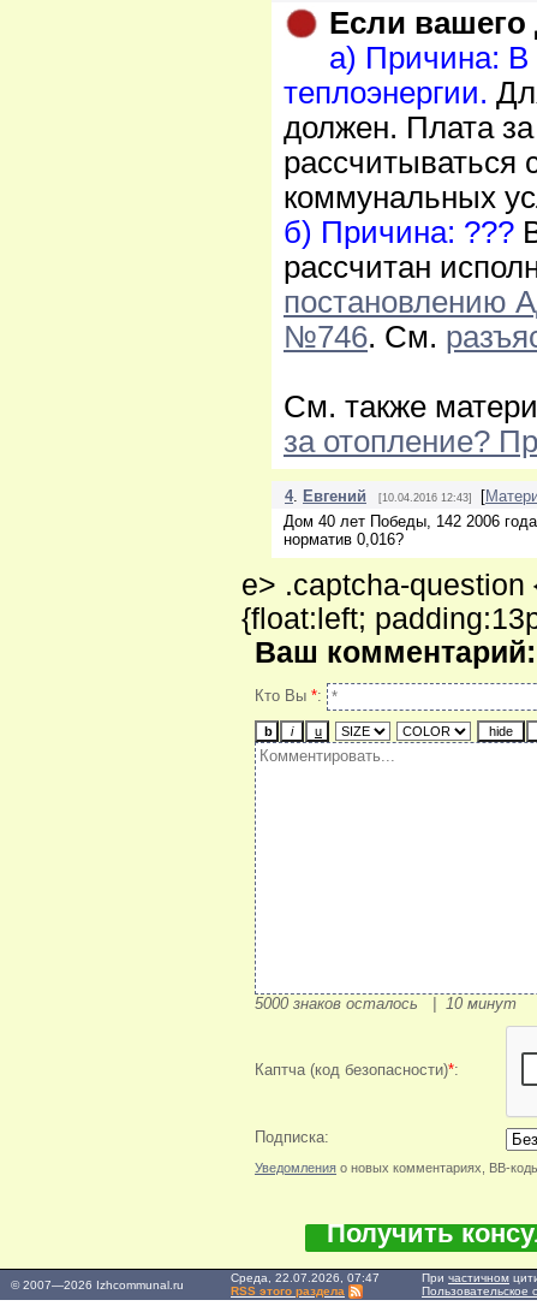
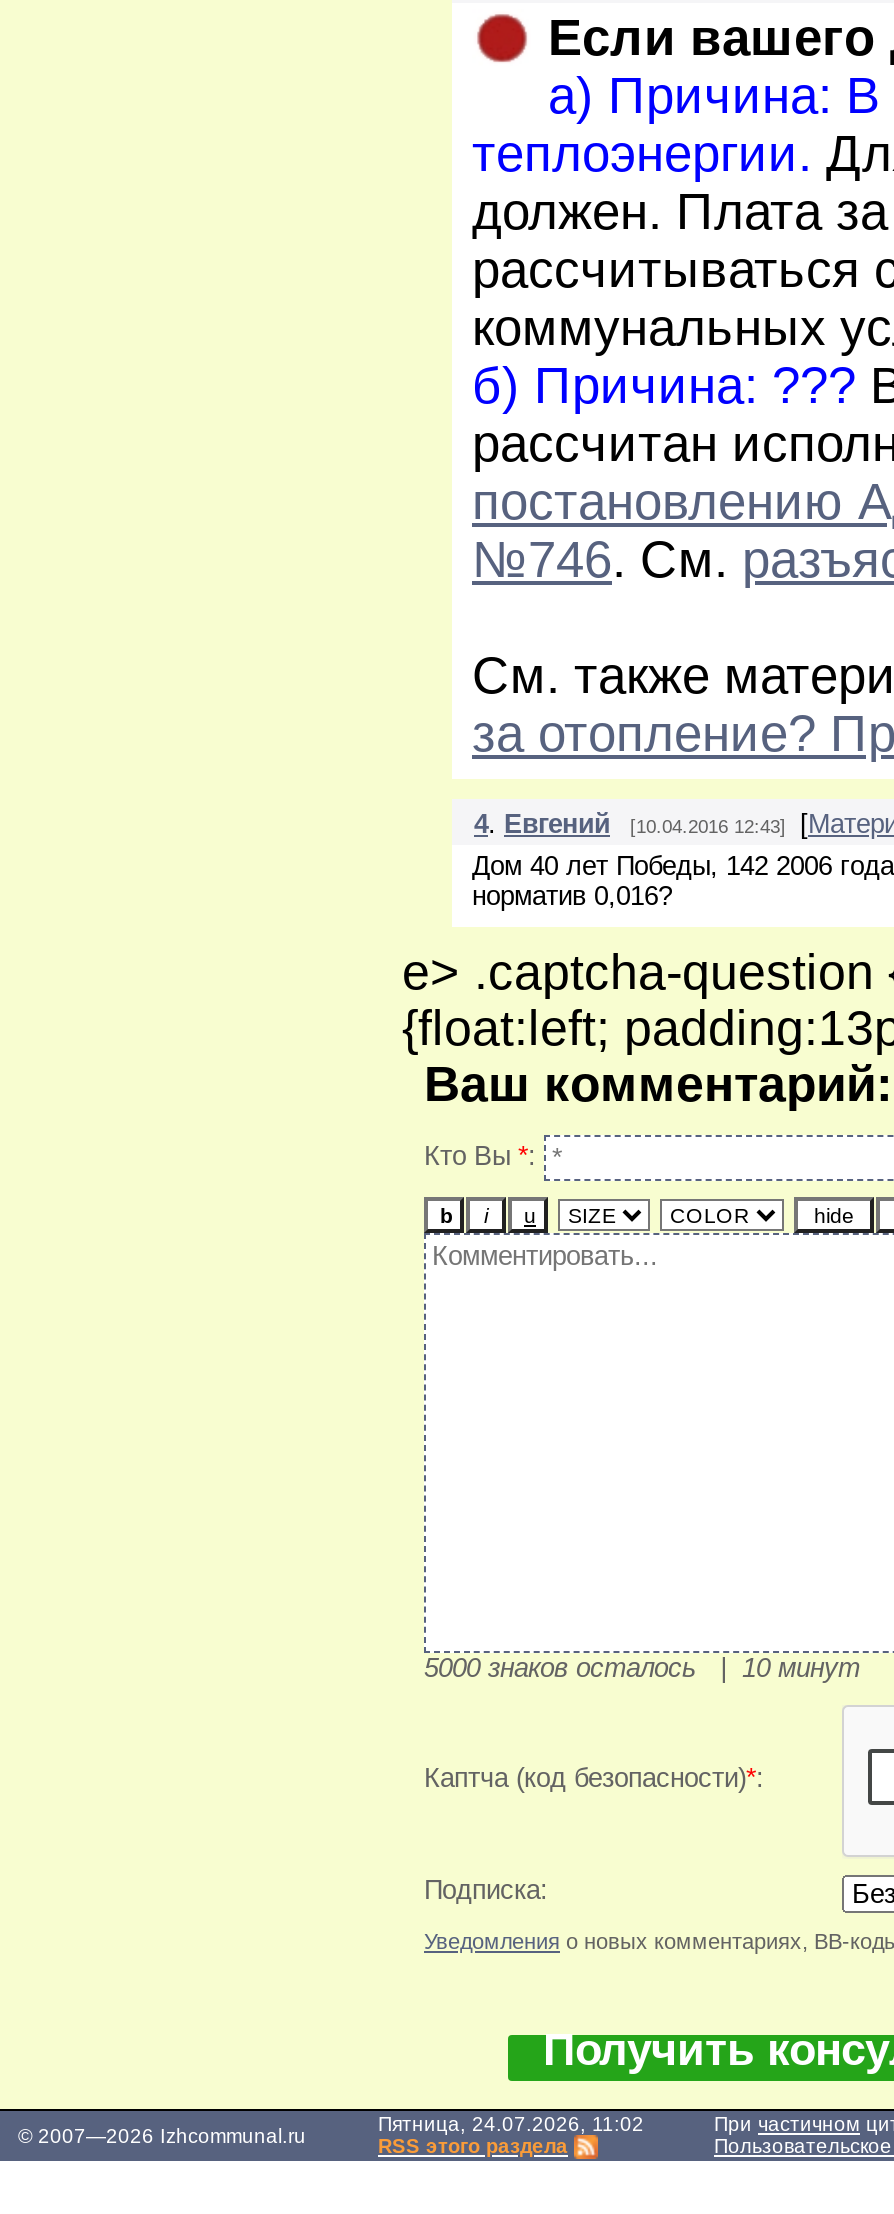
[231,1271,380,1284] Среда, 22.07.2026, 07:47 -> [378,2113,644,2135] Пятница, 24.07.2026, 11:02

